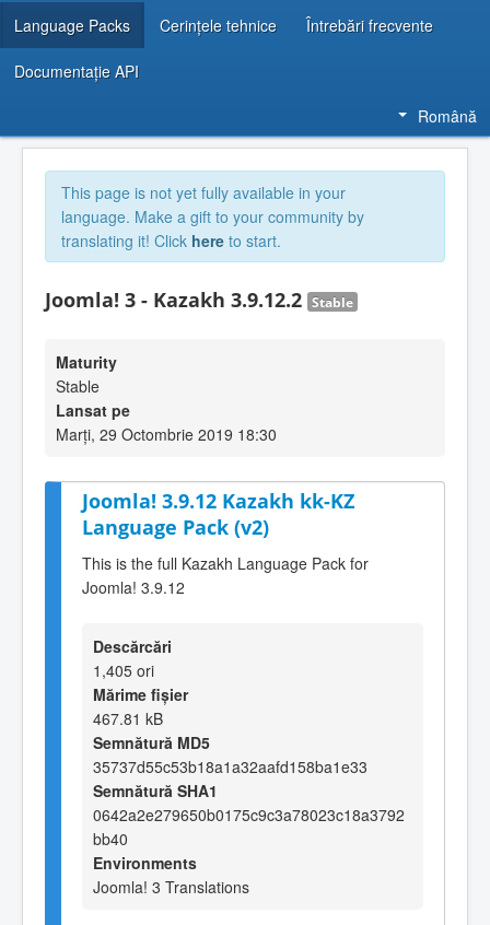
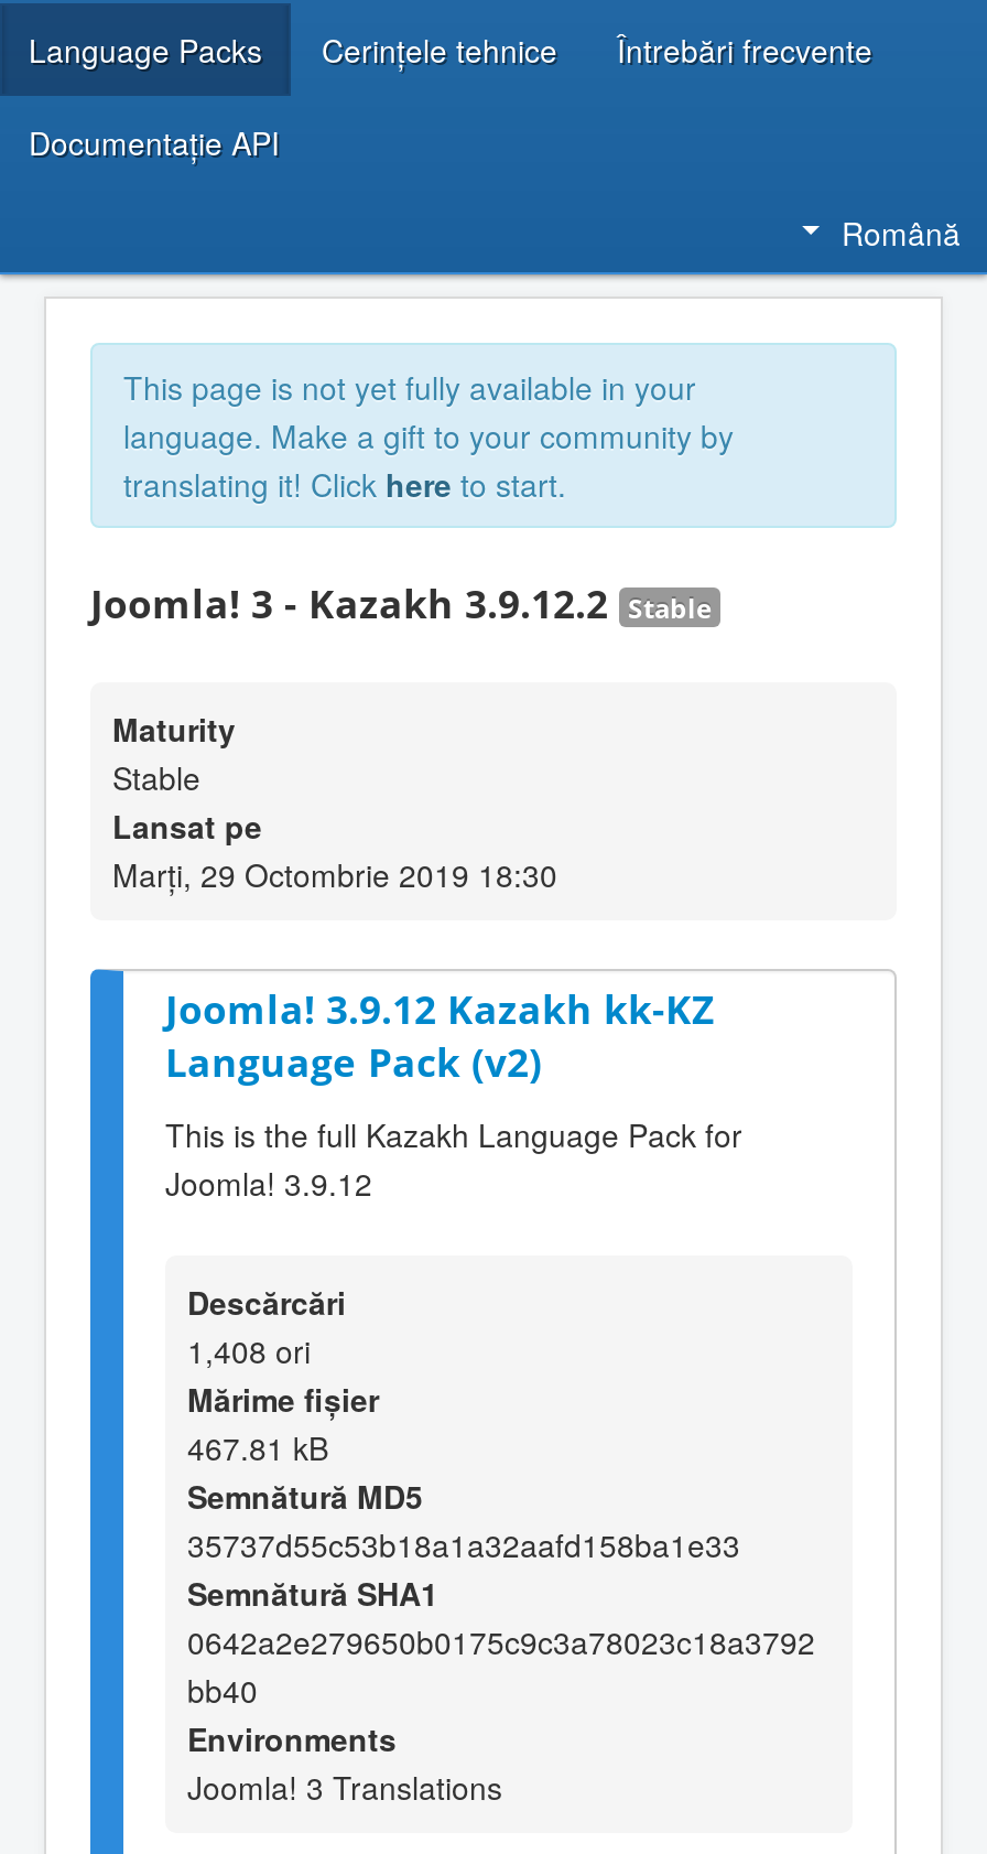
[93,659,154,681] 1,405 ori -> [187,1328,311,1372] 1,408 ori

